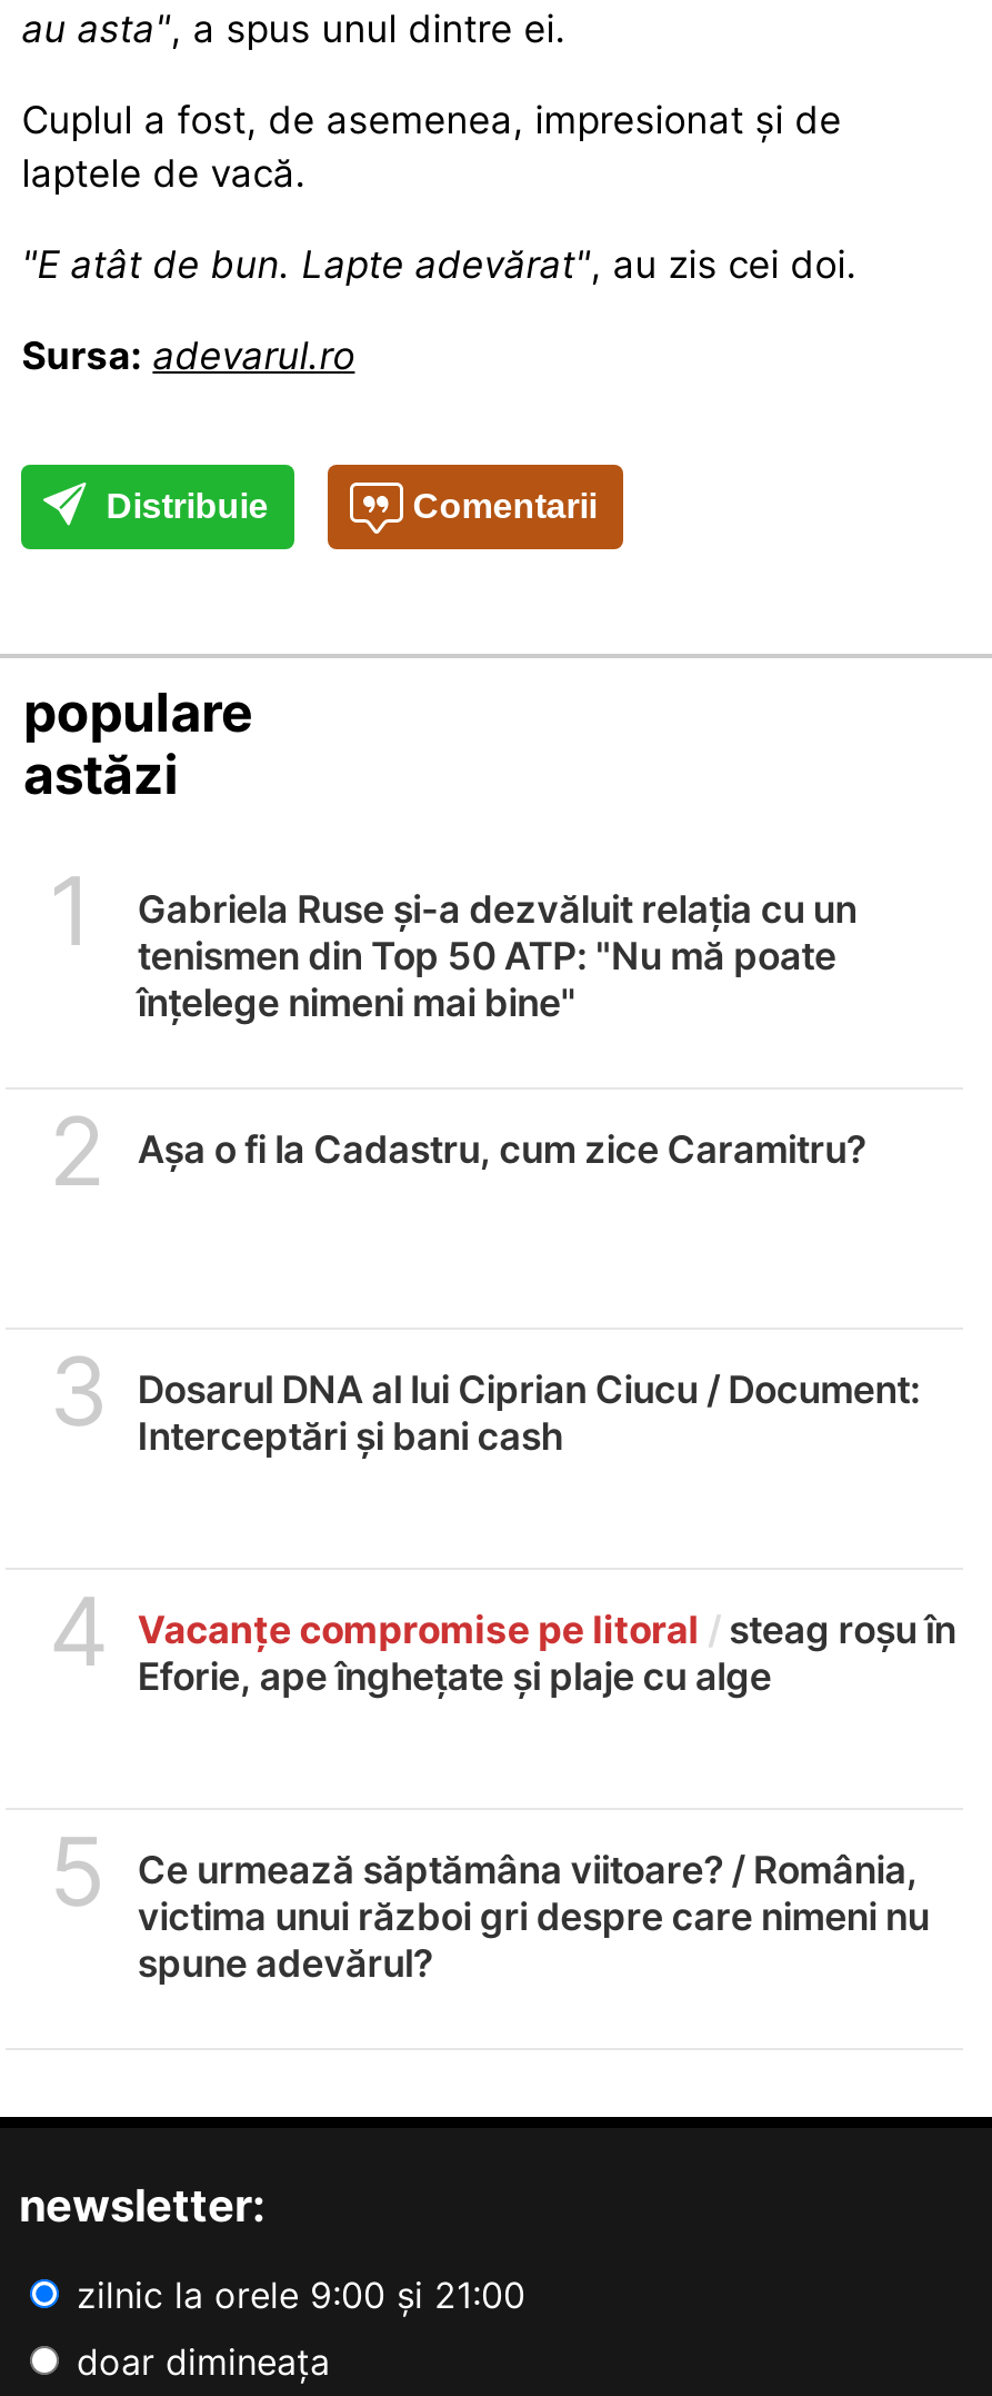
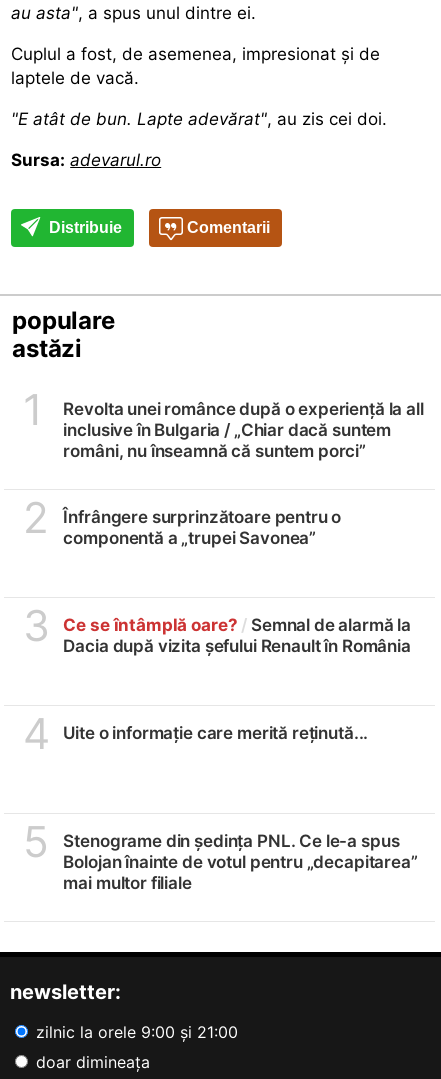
[138,887,857,1025] Gabriela Ruse și-a dezvăluit relația cu un | tenismen din Top 50 ATP: "Nu mă poate | înțelege nimeni mai bine" -> [63,399,424,461] Revolta unei românce după o experiență la all | inclusive în Bulgaria / „Chiar dacă suntem | români, nu înseamnă că suntem porci”
[138,1127,866,1171] Așa o fi la Cadastru, cum zice Caramitru? -> [63,507,341,548] Înfrângere surprinzătoare pentru o | componentă a „trupei Savonea”
[138,1367,920,1458] Dosarul DNA al lui Ciprian Ciucu / Document: | Interceptări și bani cash -> [63,615,411,656] Ce se întâmplă oare? / Semnal de alarmă la | Dacia după vizita șefului Renault în România
[138,1607,956,1698] Vacanțe compromise pe litoral / steag roșu în | Eforie, ape înghețate și plaje cu alge -> [63,723,368,743] Uite o informație care merită reținută...
[138,1847,929,1985] Ce urmează săptămâna viitoare? / România, | victima unui război gri despre care nimeni nu | spune adevărul? -> [63,831,418,893] Stenograme din ședința PNL. Ce le-a spus | Bolojan înainte de votul pentru „decapitarea” | mai multor filiale

